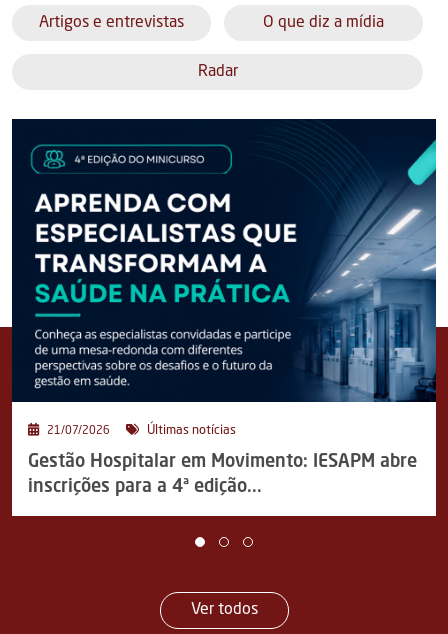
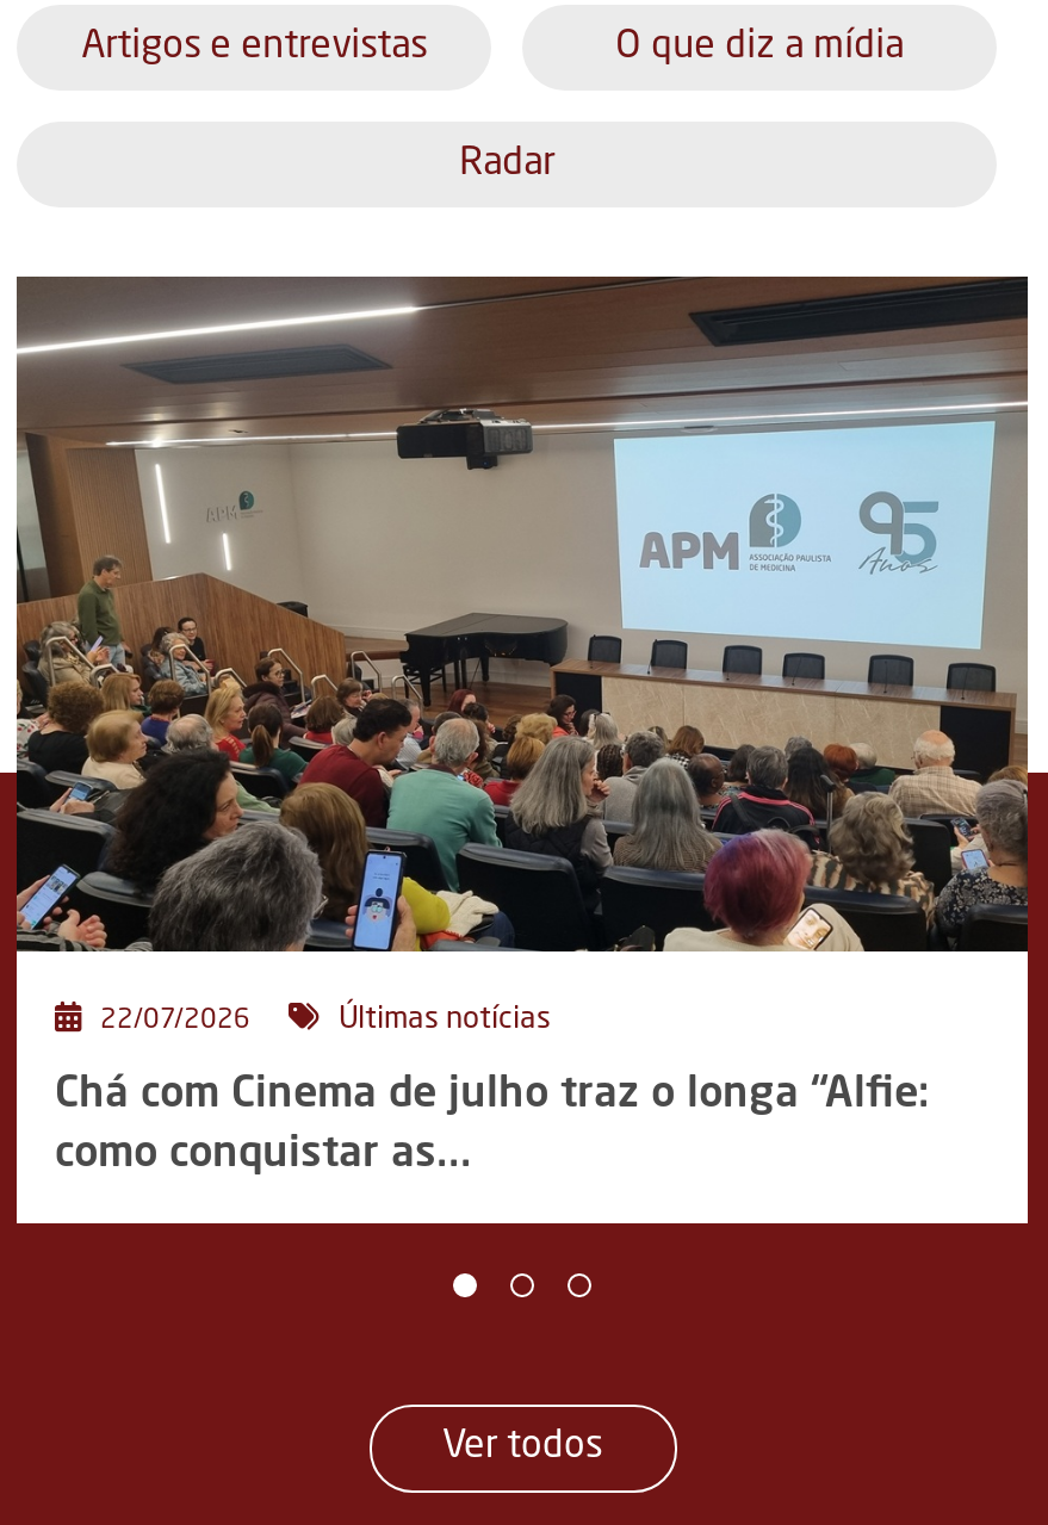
[11,118,437,437] [image] | 21/07/2026 -> [14,274,1030,1034] [image] | 22/07/2026
[28,453,417,496] Gestão Hospitalar em Movimento: IESAPM abre | inscrições para a 4ª edição... -> [55,1072,930,1175] Chá com Cinema de julho traz o longa “Alfie: | como conquistar as...

